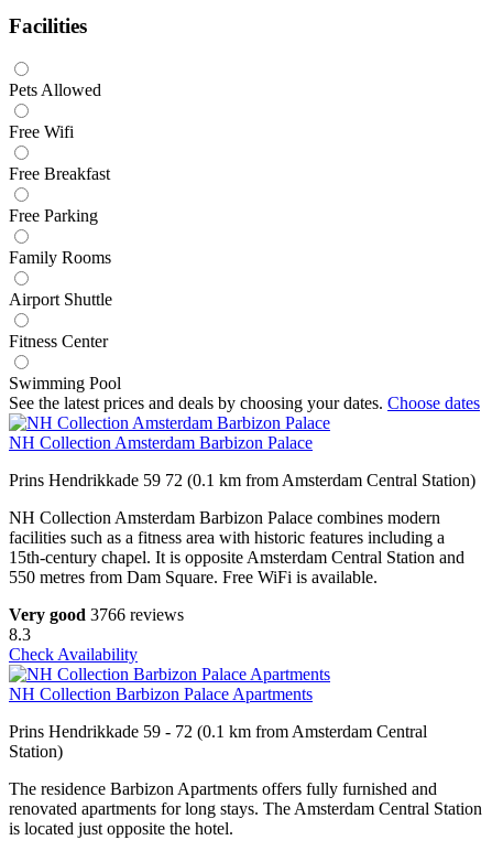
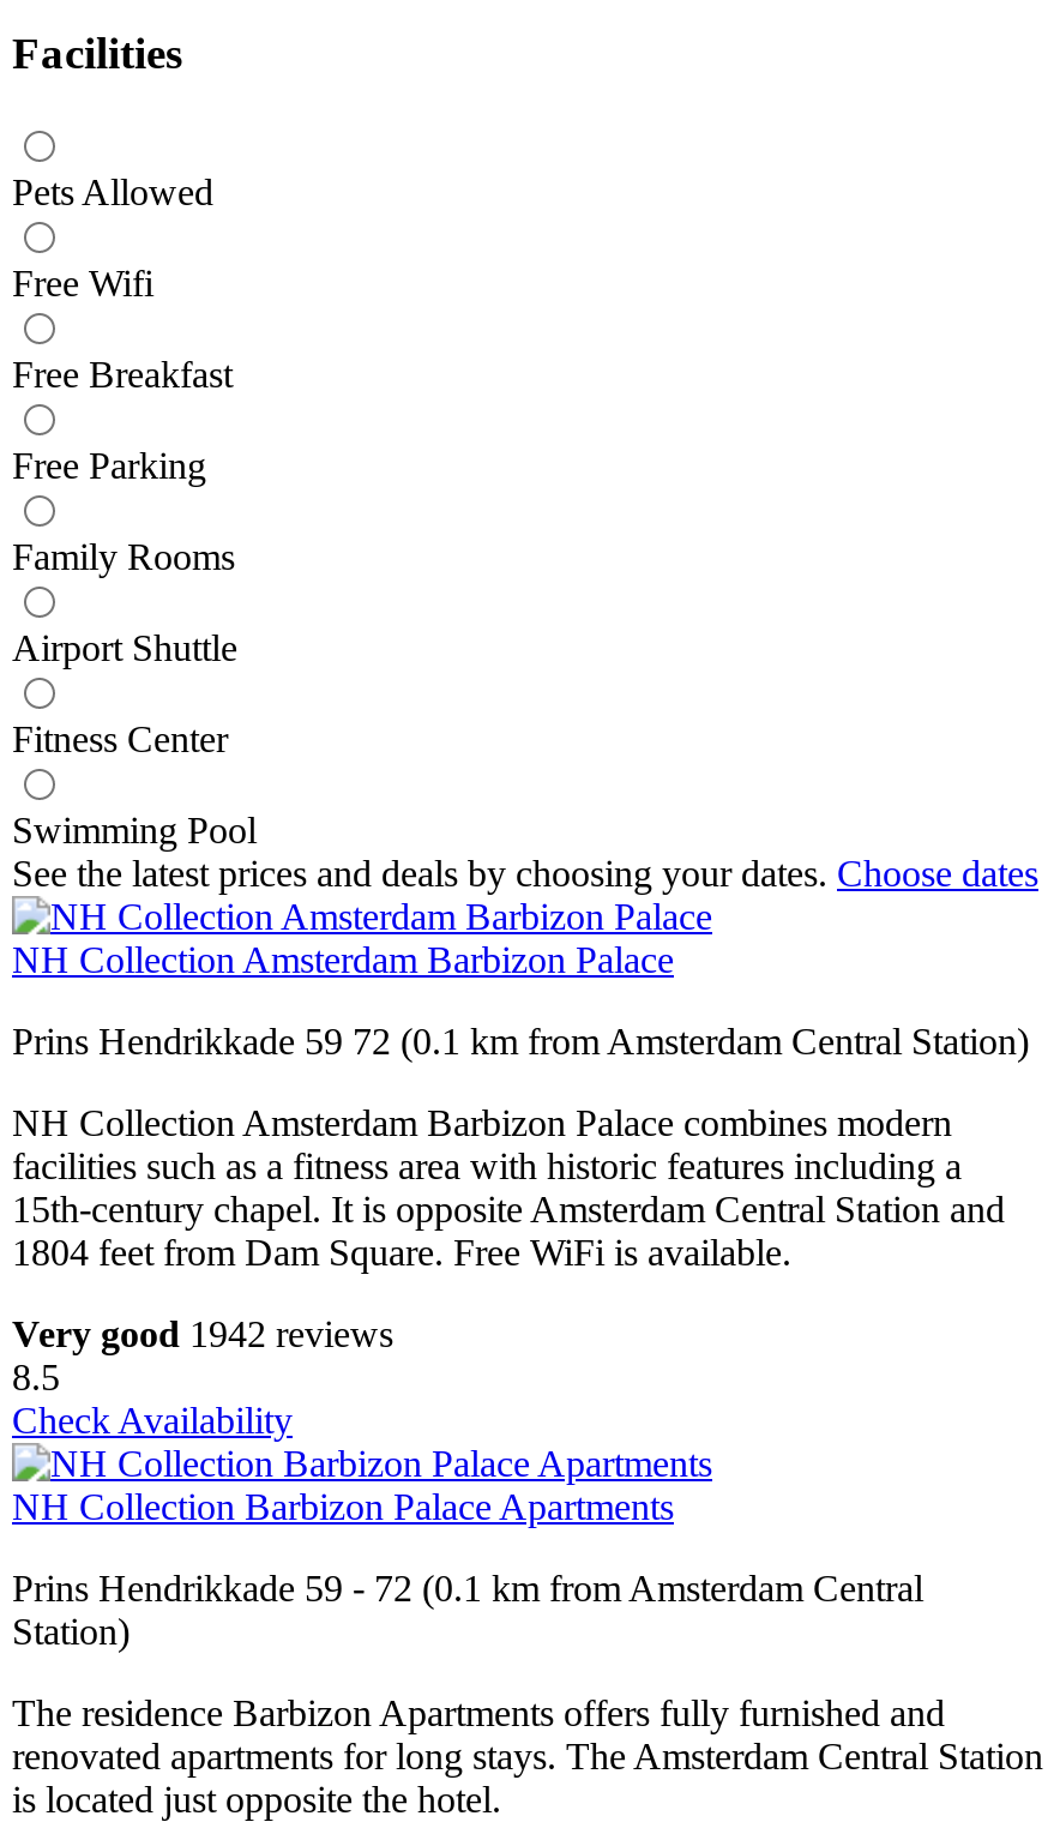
[9,568,378,587] 550 metres from Dam Square. Free WiFi is available. -> [12,1233,791,1273] 1804 feet from Dam Square. Free WiFi is available.
[9,606,184,624] Very good 3766 reviews -> [12,1314,393,1355] Very good 1942 reviews
[9,625,31,644] 8.3 -> [12,1357,60,1398] 8.5

